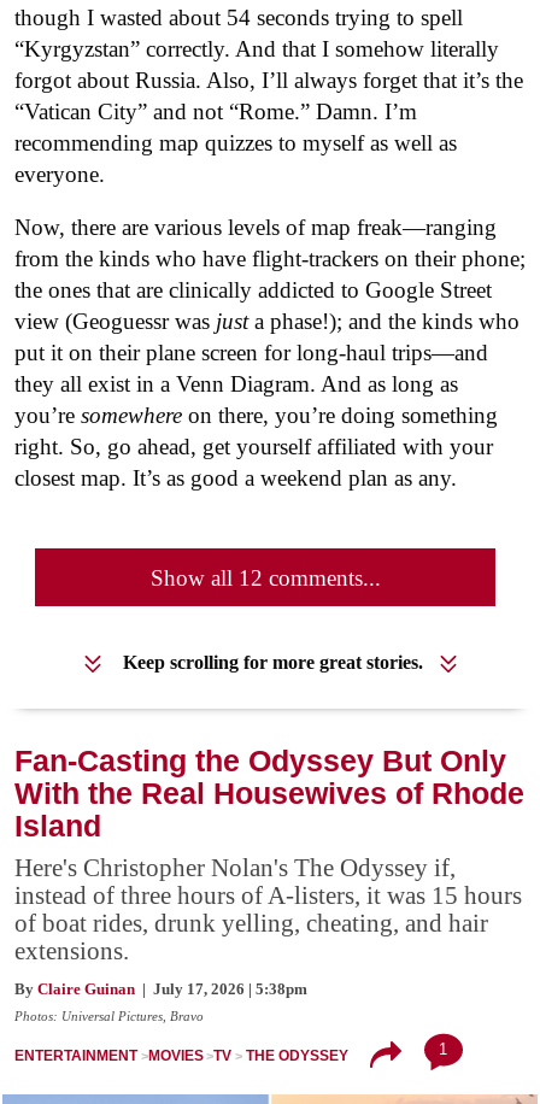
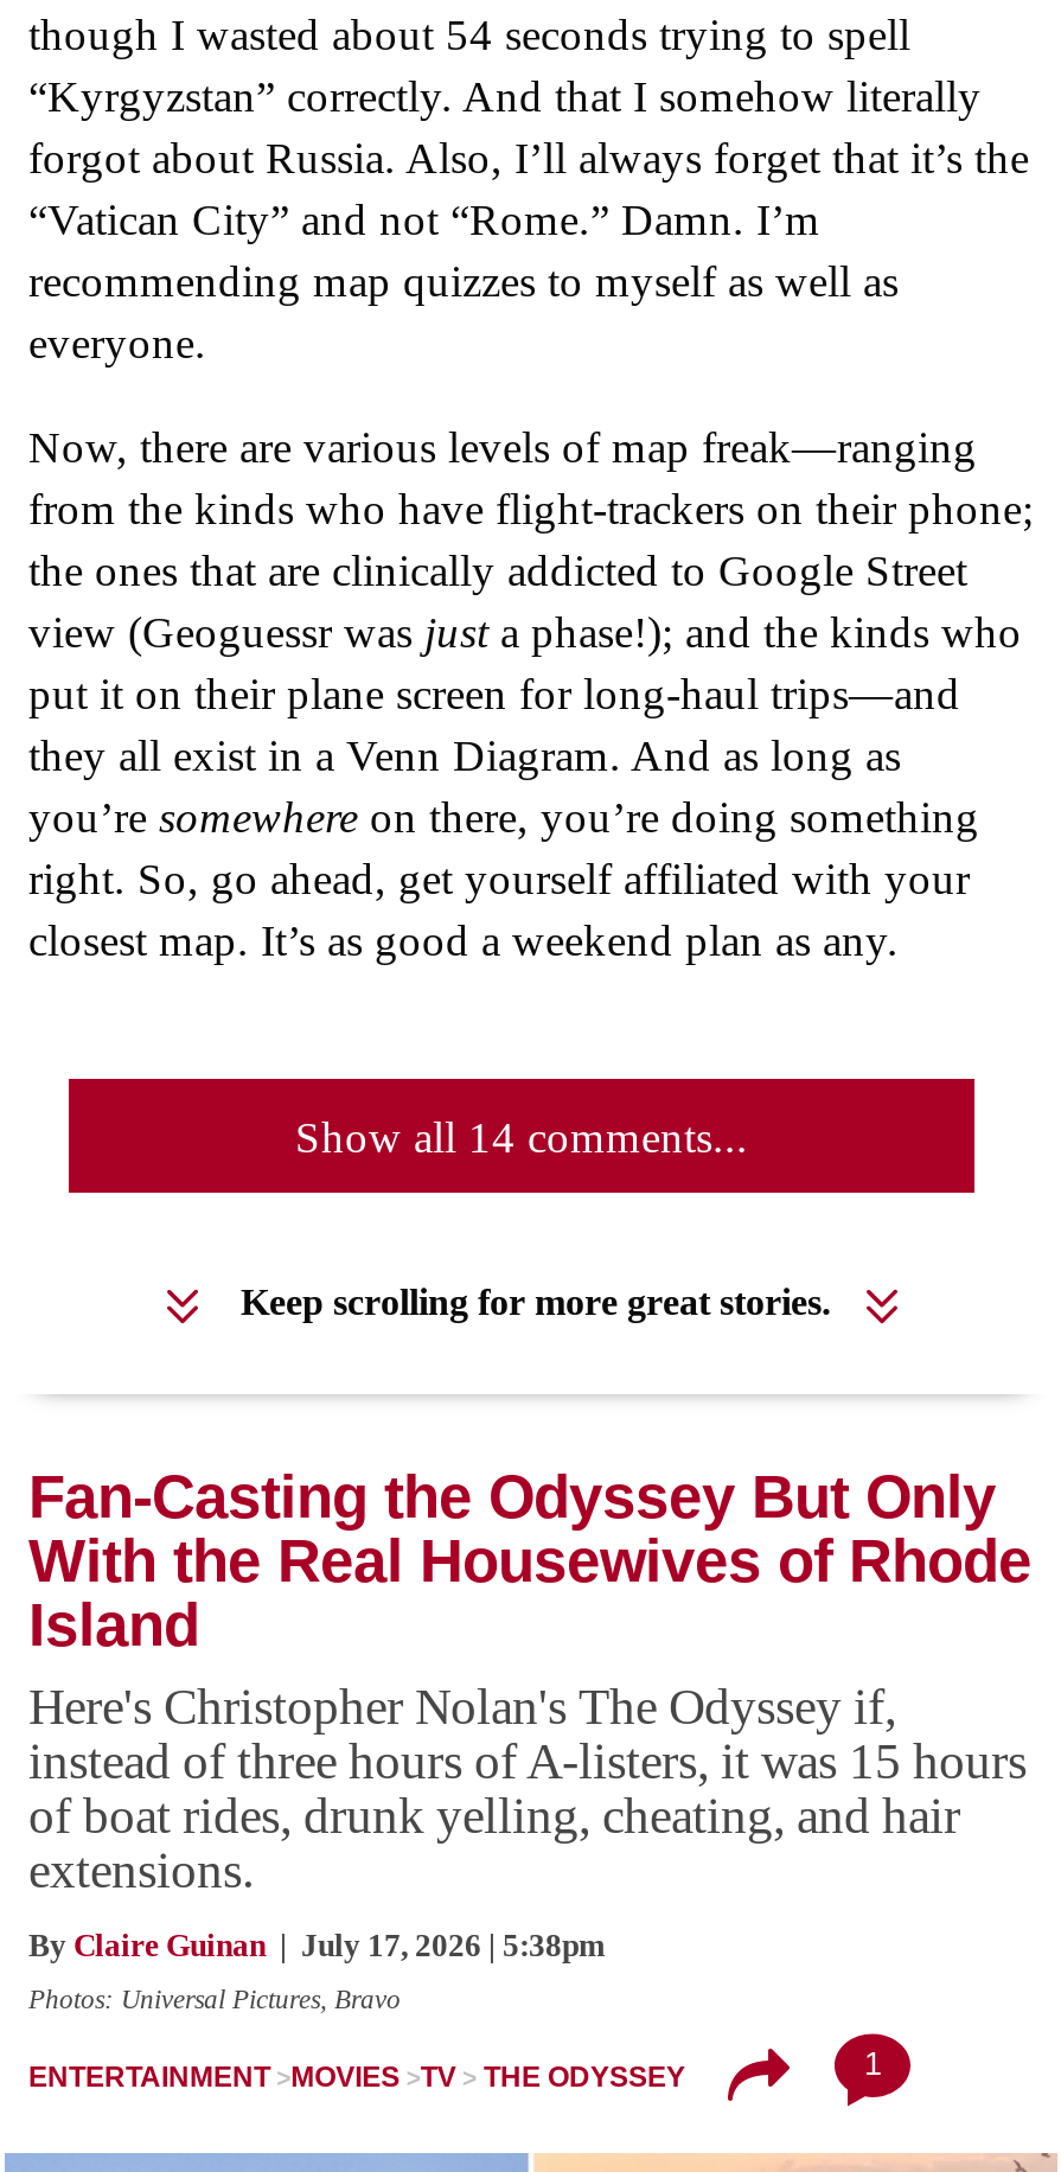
[150,565,380,591] Show all 12 comments... -> [295,1112,748,1162] Show all 14 comments...

